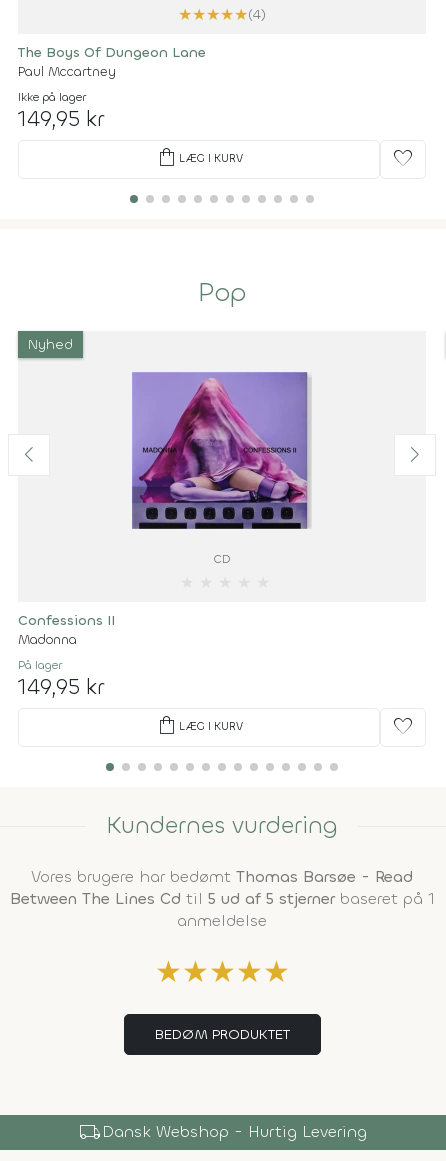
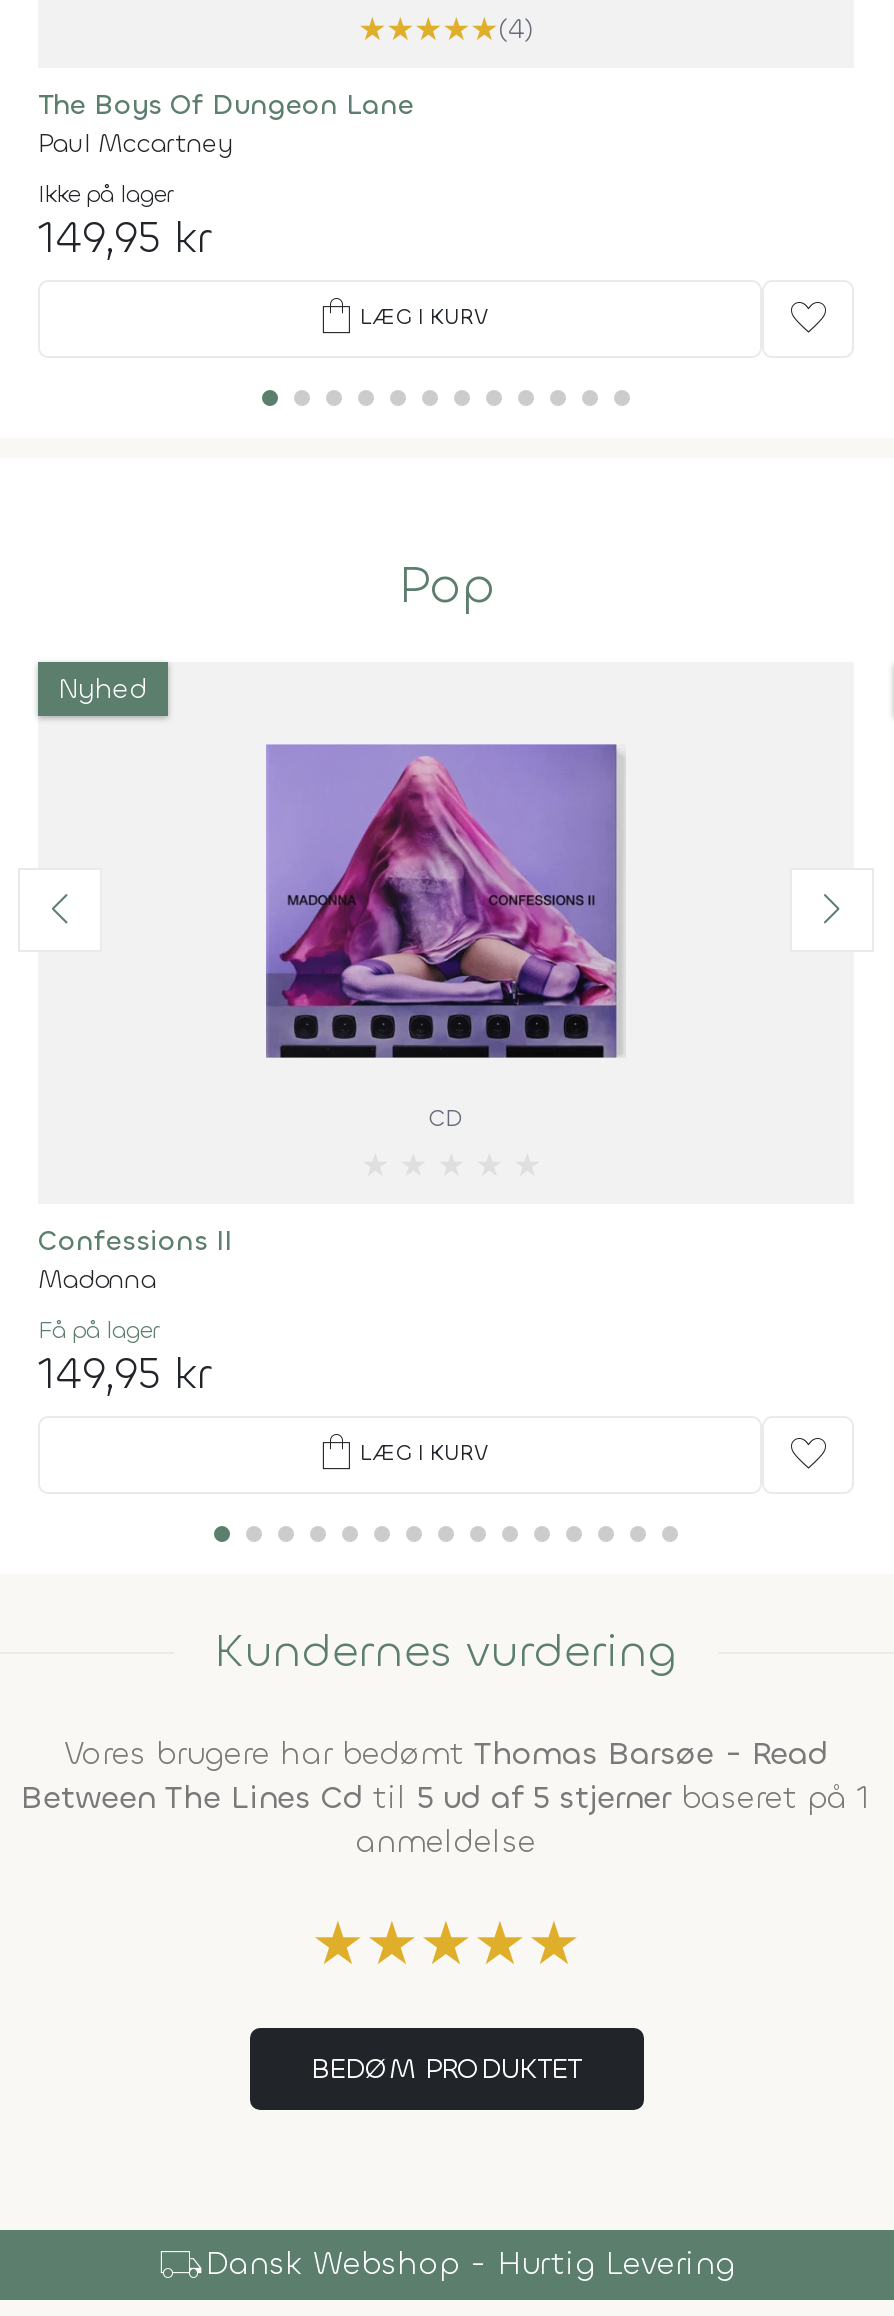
[18,657,62,673] På lager -> [38,1314,160,1346] Få på lager

